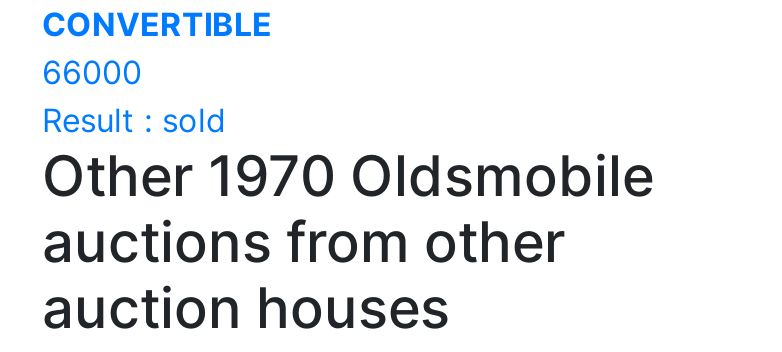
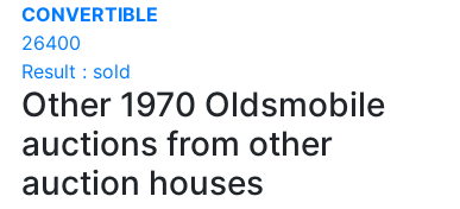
[42,52,142,92] 66000 -> [21,31,81,55] 26400

